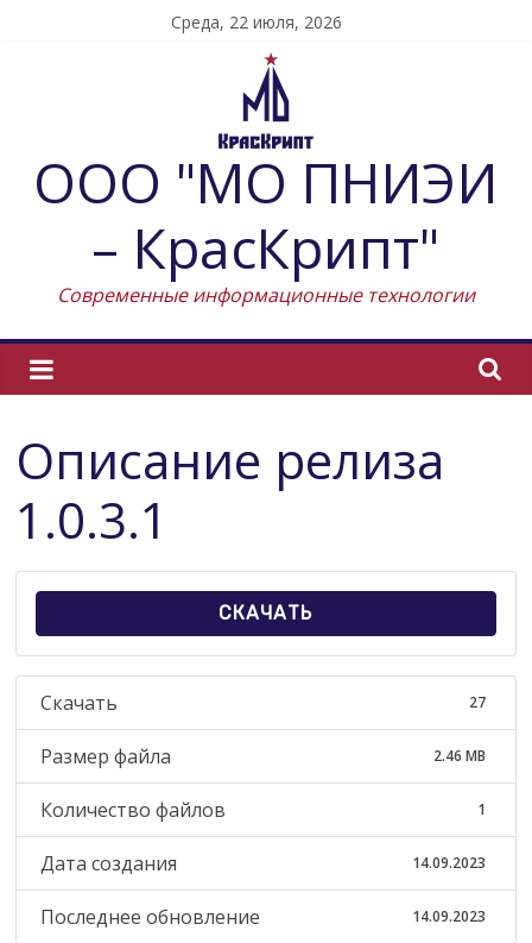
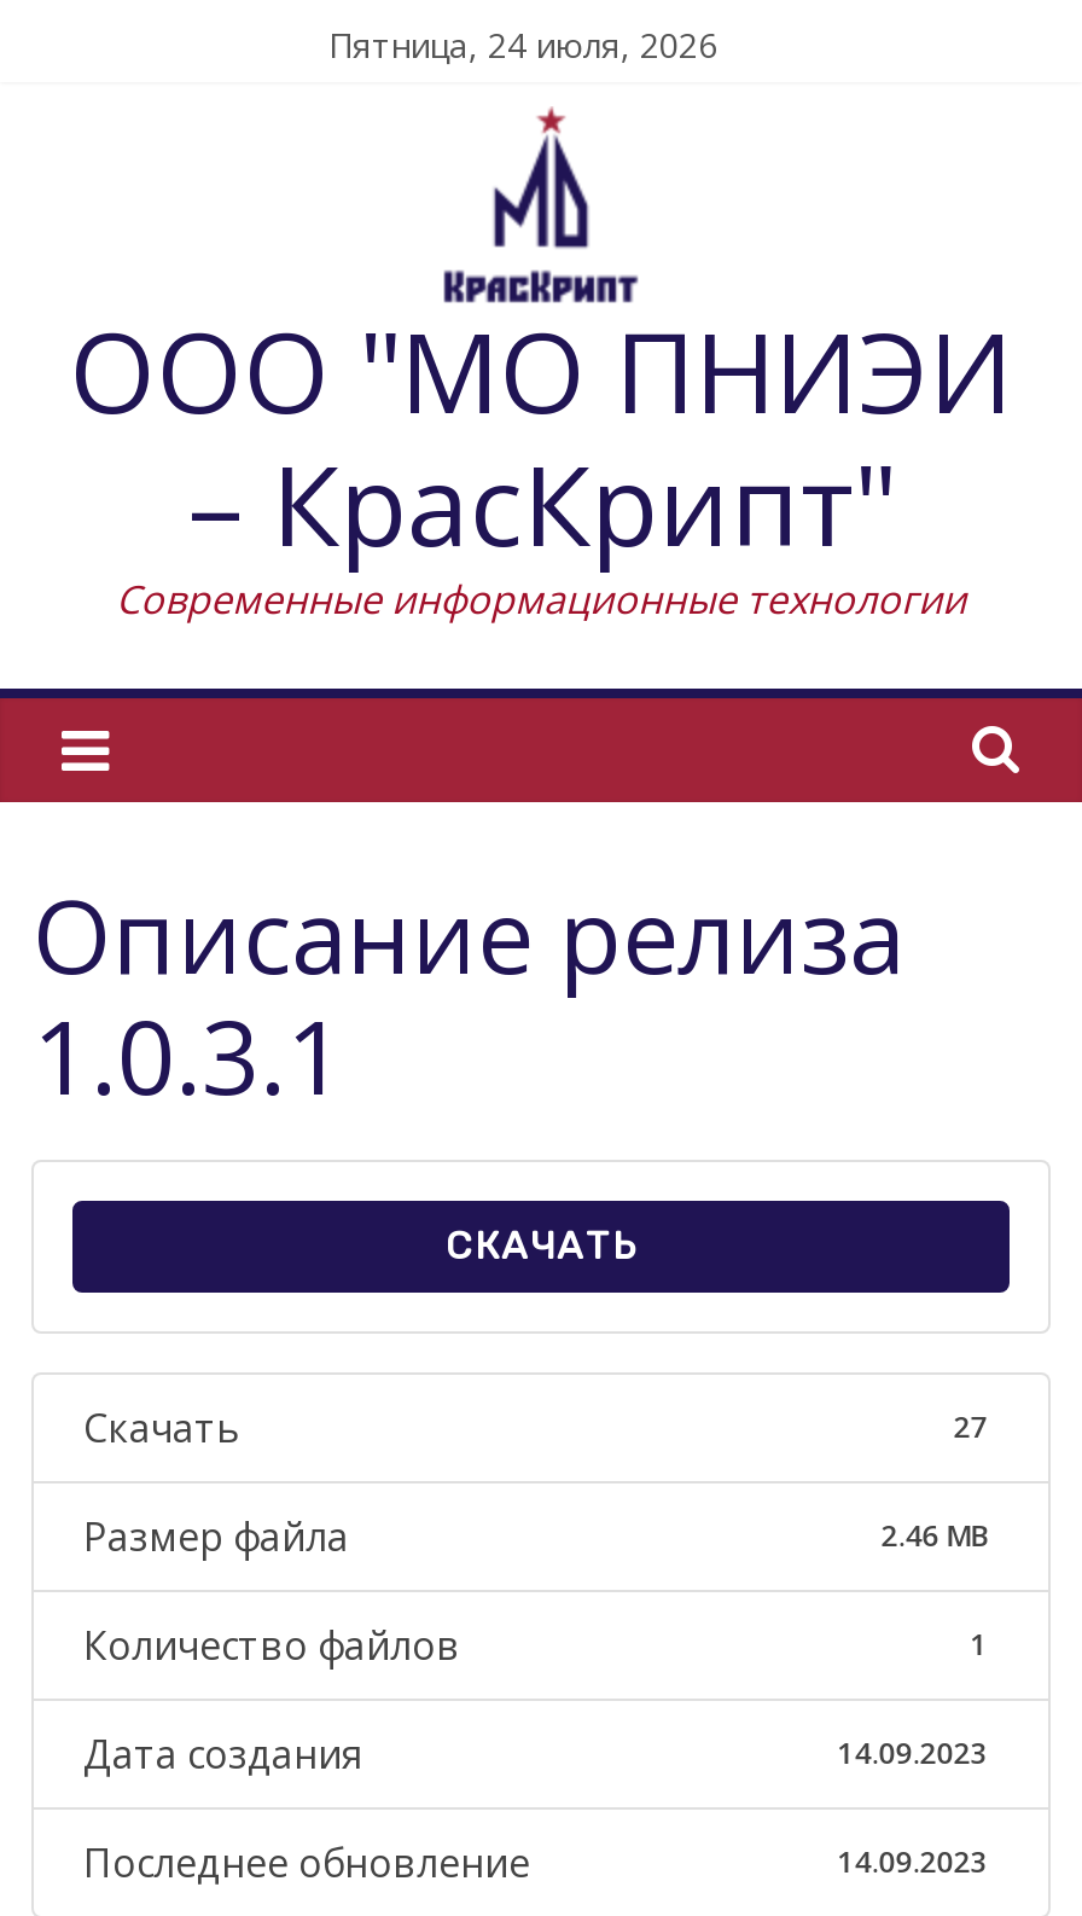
[172,11,343,33] Среда, 22 июля, 2026 -> [328,22,717,68] Пятница, 24 июля, 2026

